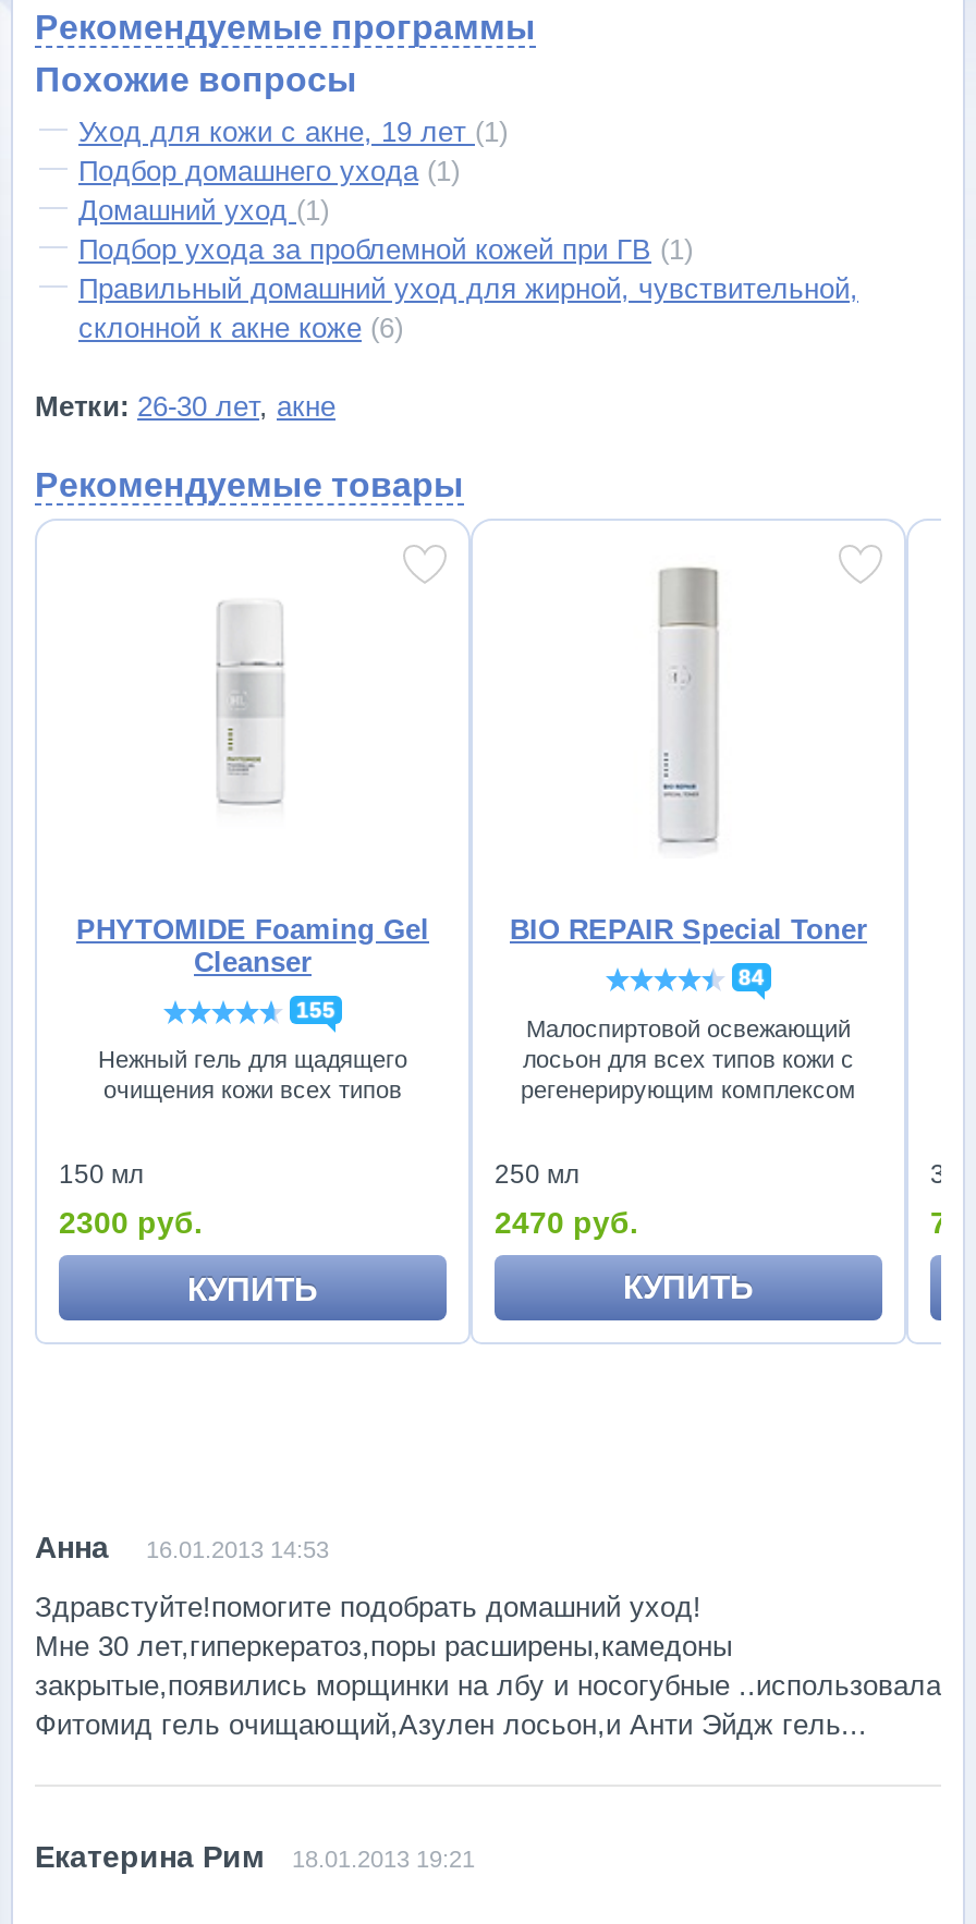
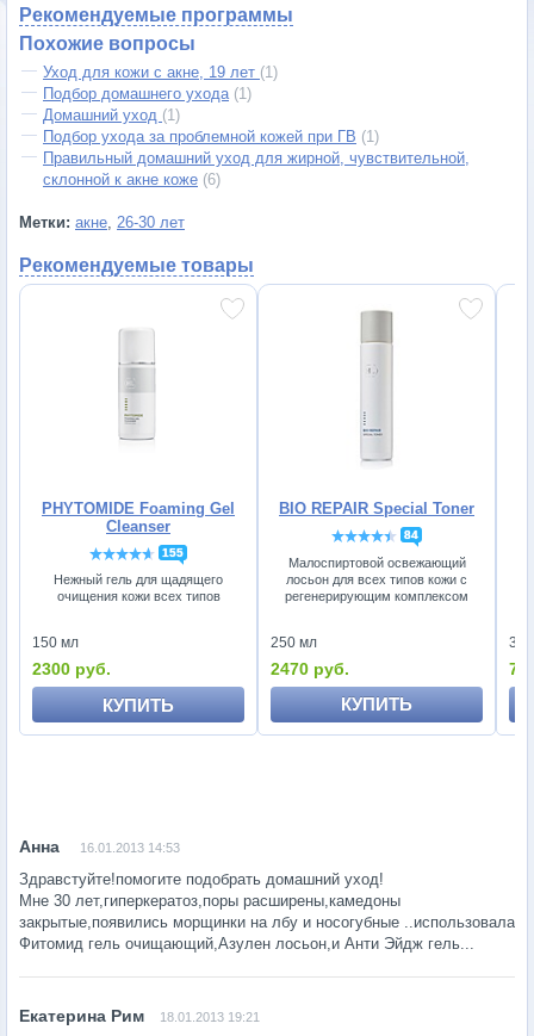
[35,390,335,423] Метки: 26-30 лет, акне -> [19,213,185,231] Метки: акне, 26-30 лет

